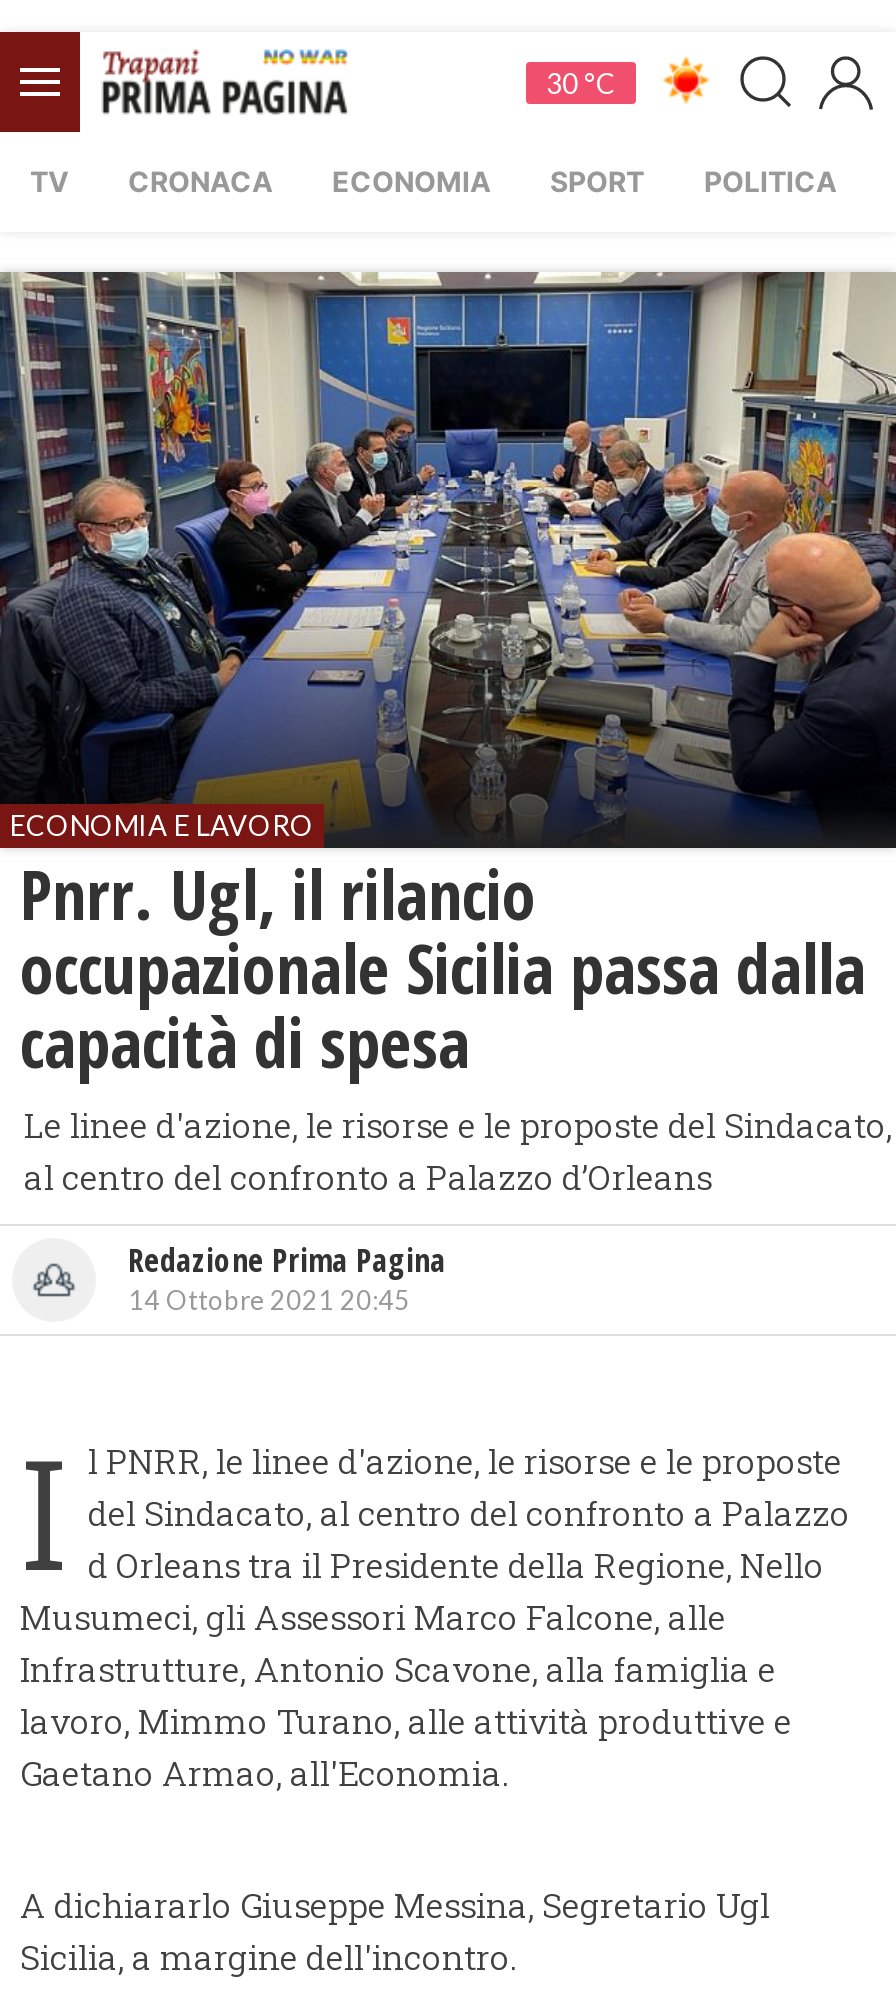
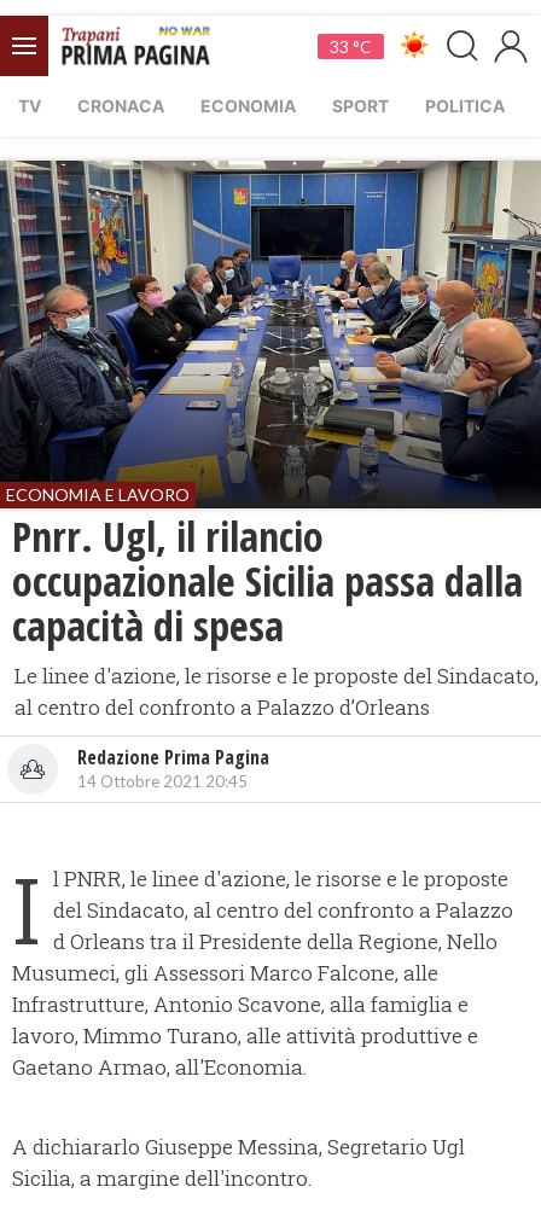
[546,65,616,99] 30 °C -> [330,36,372,56] 33 °C

